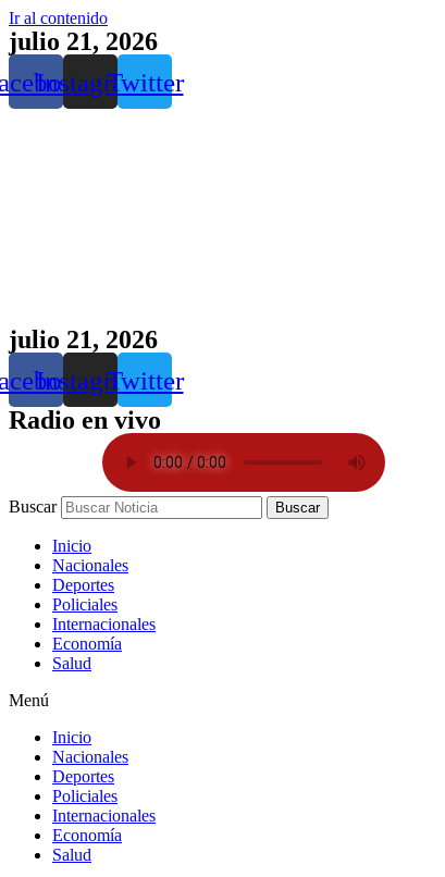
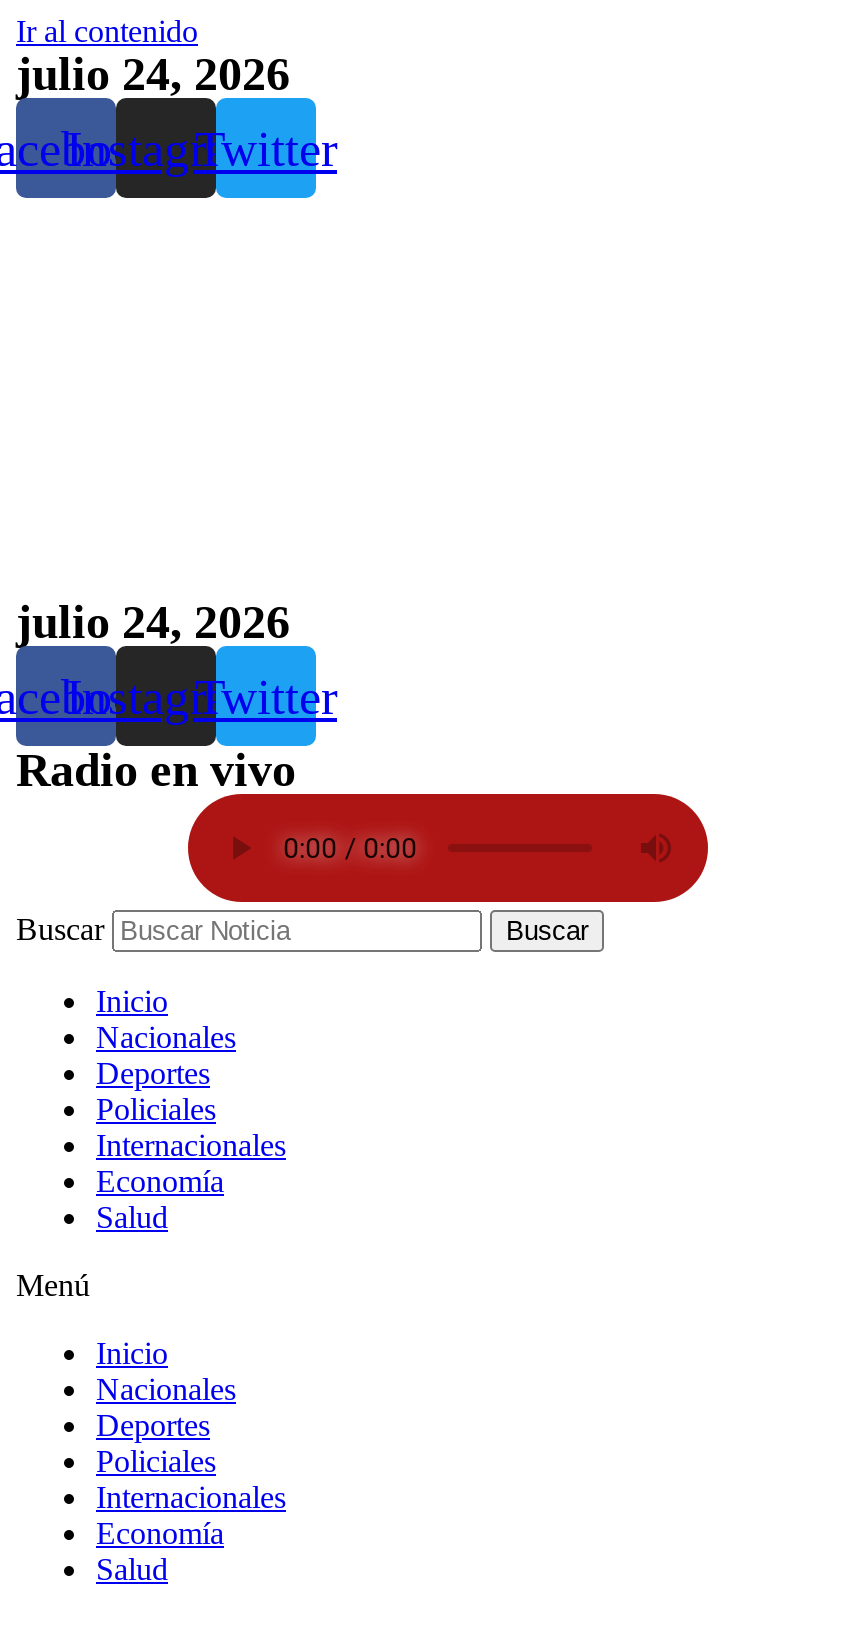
[9,27,158,55] julio 21, 2026 -> [16,48,290,100] julio 24, 2026
[9,325,158,354] julio 21, 2026 -> [16,596,290,648] julio 24, 2026

